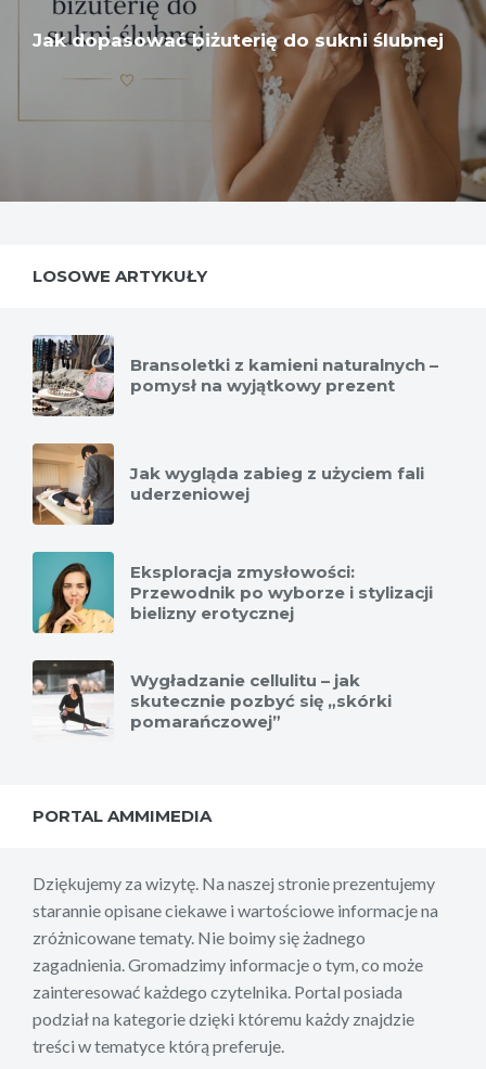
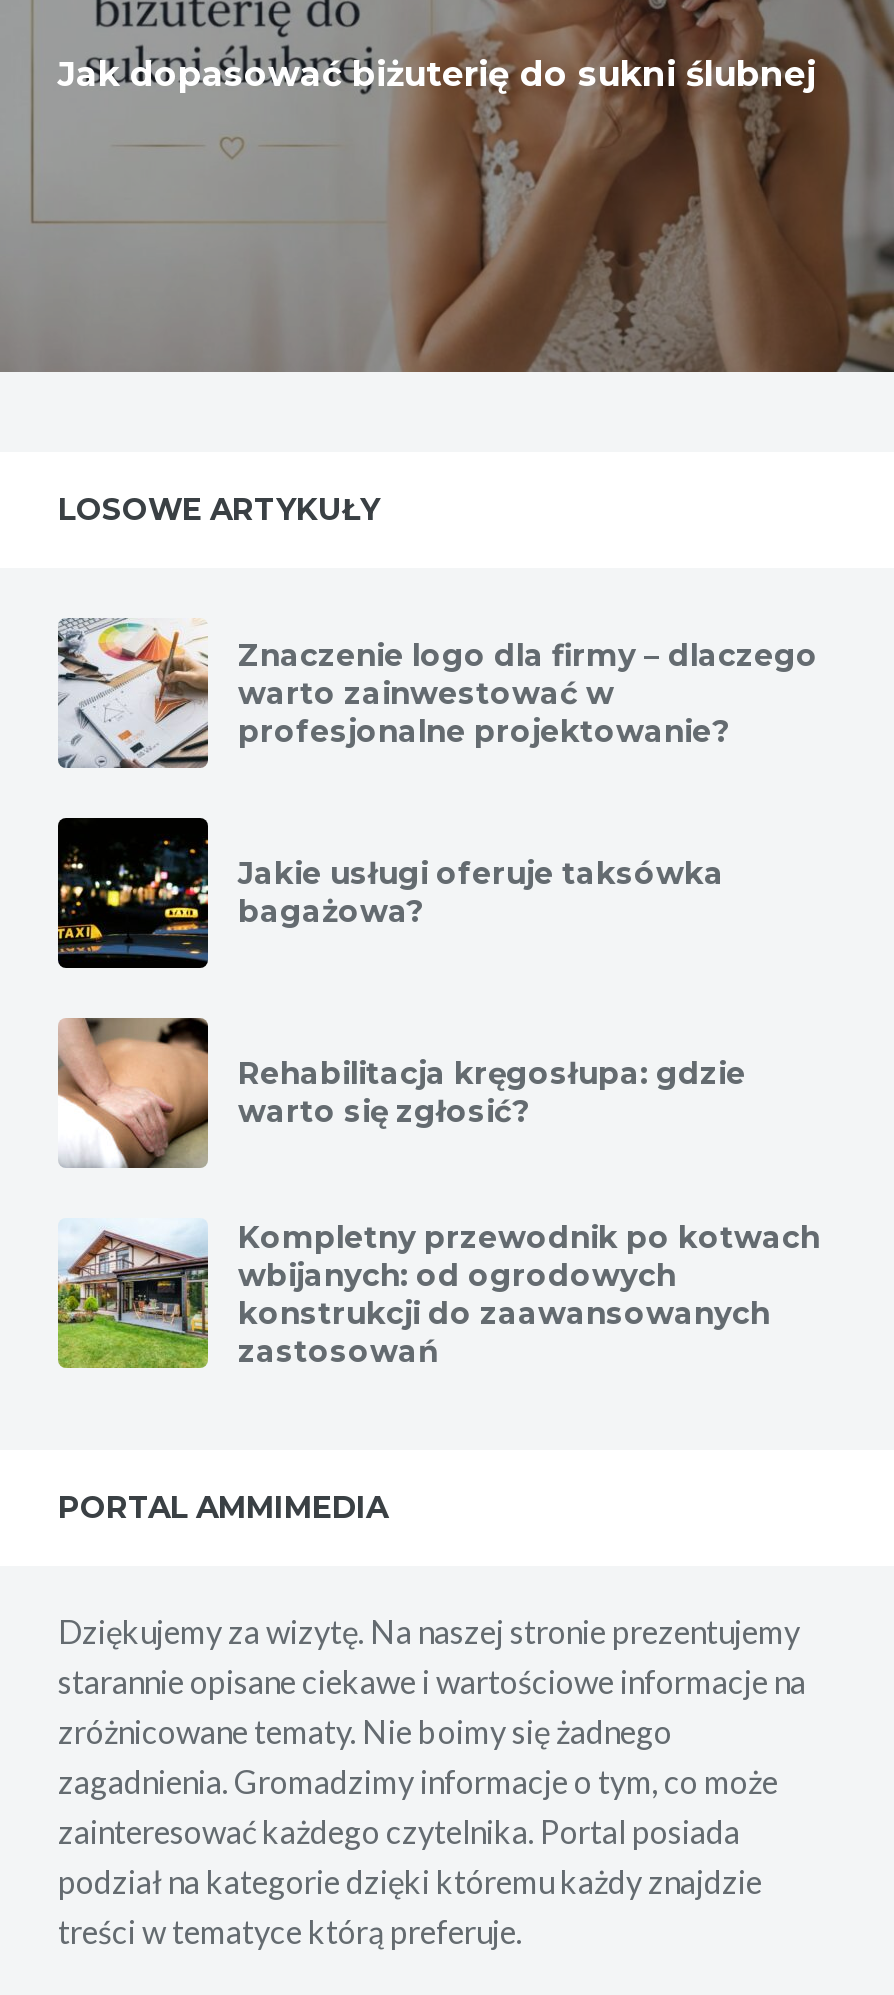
[31,334,438,416] [image] | Bransoletki z kamieni naturalnych – | pomysł na wyjątkowy prezent -> [58,618,818,768] [image] | Znaczenie logo dla firmy – dlaczego | warto zainwestować w | profesjonalne projektowanie?
[31,442,424,526] [image] | Jak wygląda zabieg z użyciem fali | uderzeniowej -> [56,816,724,970] [image] | Jakie usługi oferuje taksówka | bagażowa?
[31,551,433,634] [image] | Eksploracja zmysłowości: | Przewodnik po wyborze i stylizacji | bielizny erotycznej -> [58,1016,746,1170] [image] | Rehabilitacja kręgosłupa: gdzie | warto się zgłosić?
[31,659,392,740] [image] | Wygładzanie cellulitu – jak | skutecznie pozbyć się „skórki | pomarańczowej” -> [56,1219,820,1371] [image] | Kompletny przewodnik po kotwach | wbijanych: od ogrodowych | konstrukcji do zaawansowanych | zastosowań

